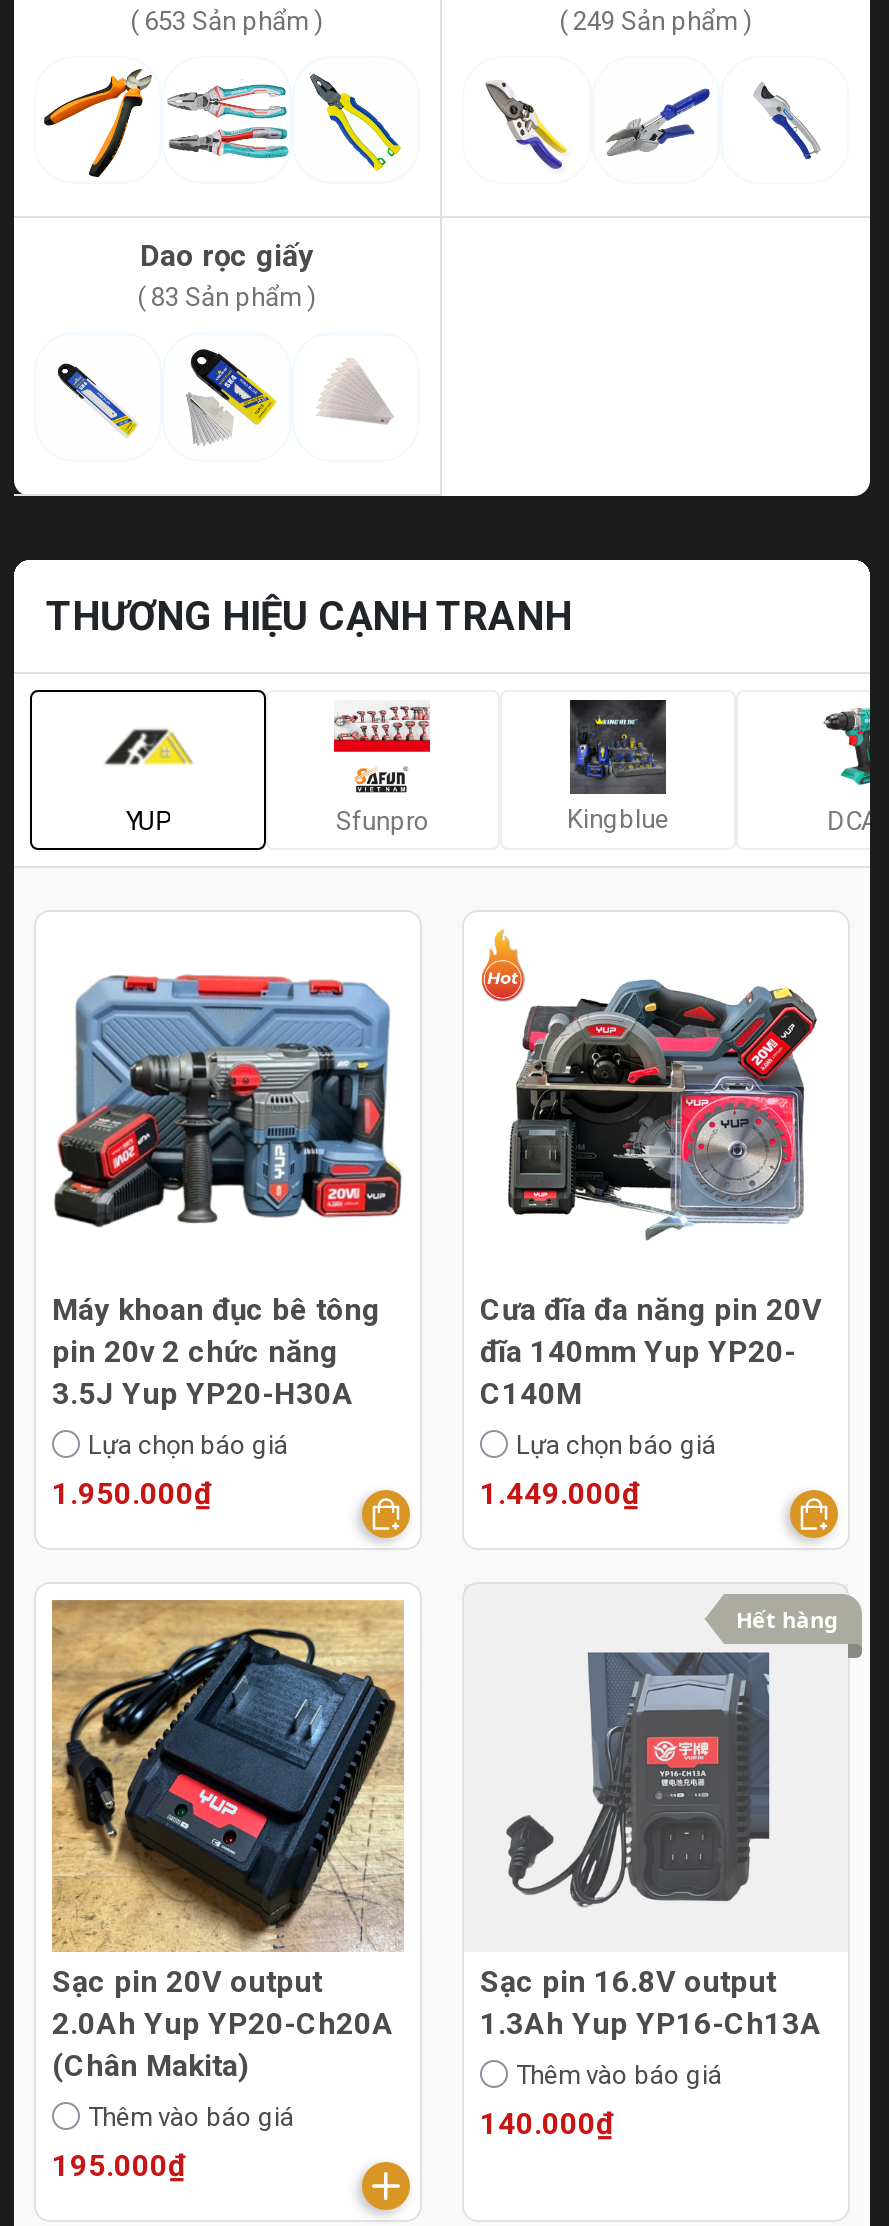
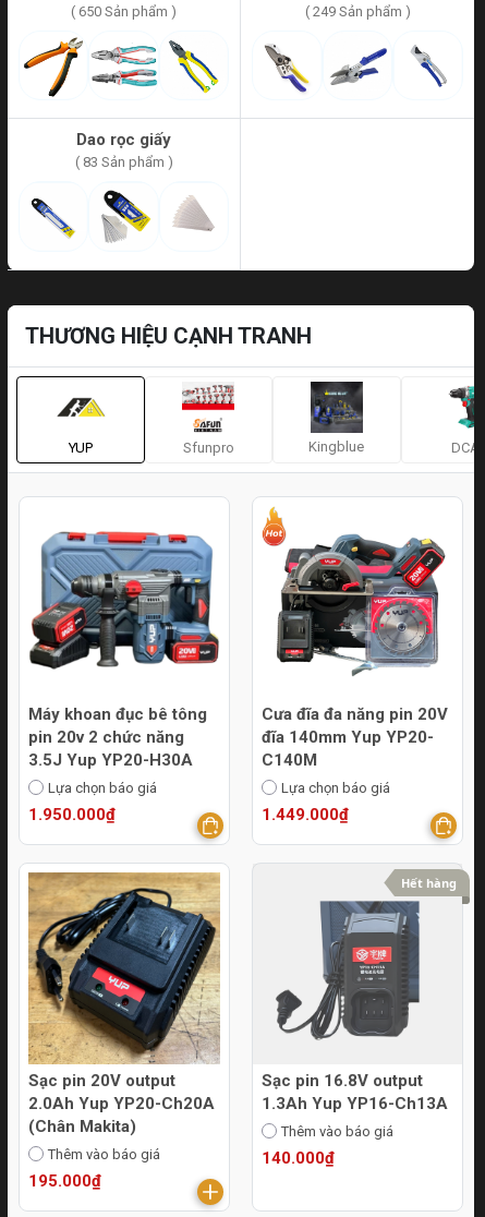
[130,5,324,35] ( 653 Sản phẩm ) -> [71,3,177,19] ( 650 Sản phẩm )

